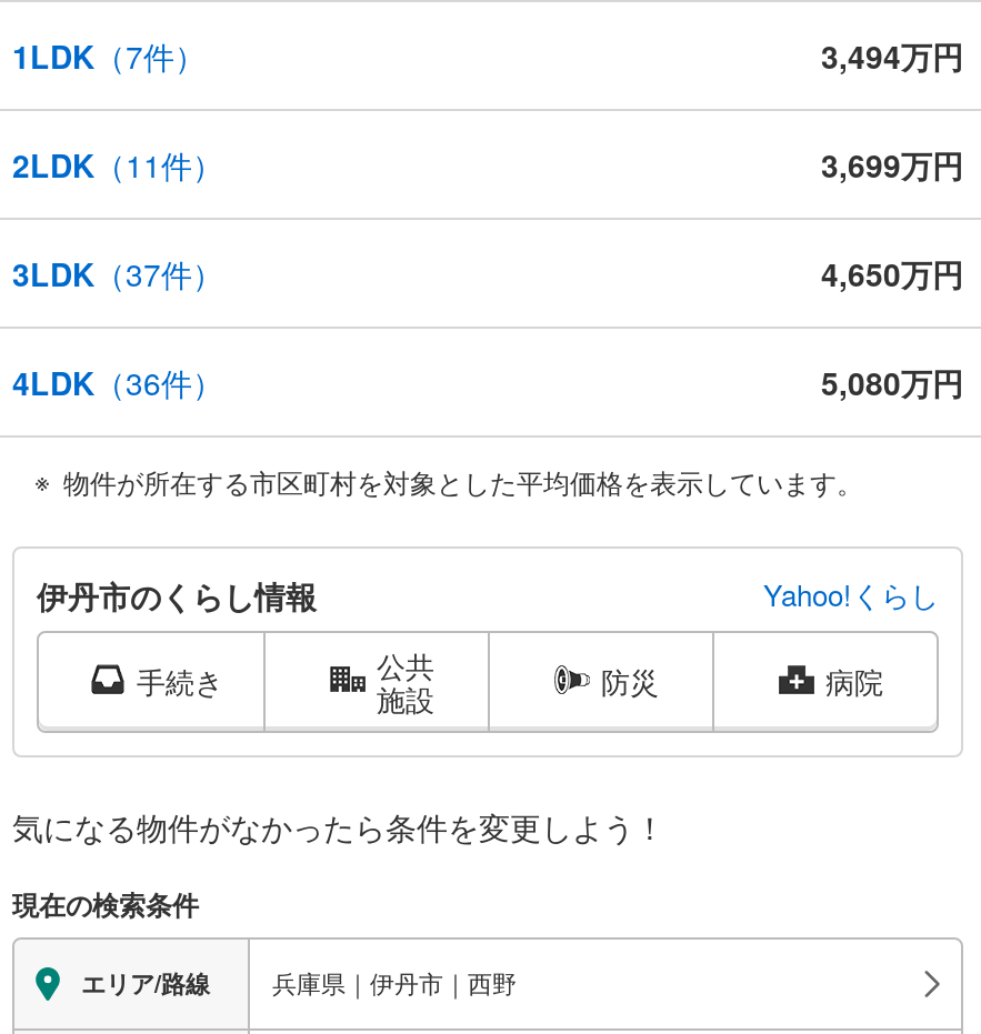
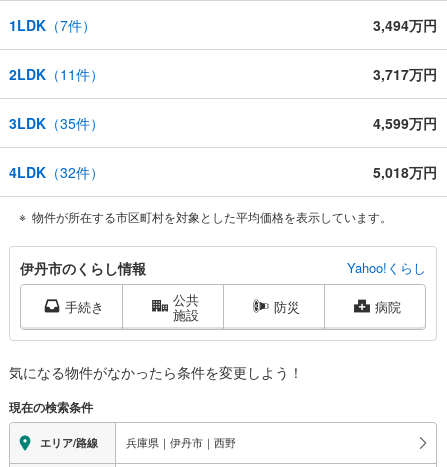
[821,142,963,186] 3,699万円 -> [373,64,437,84] 3,717万円
[12,251,223,295] 3LDK（37件） -> [9,113,104,133] 3LDK（35件）
[821,251,963,295] 4,650万円 -> [373,113,437,133] 4,599万円
[12,359,223,404] 4LDK（36件） -> [9,162,104,182] 4LDK（32件）
[821,359,963,404] 5,080万円 -> [373,162,437,182] 5,018万円

